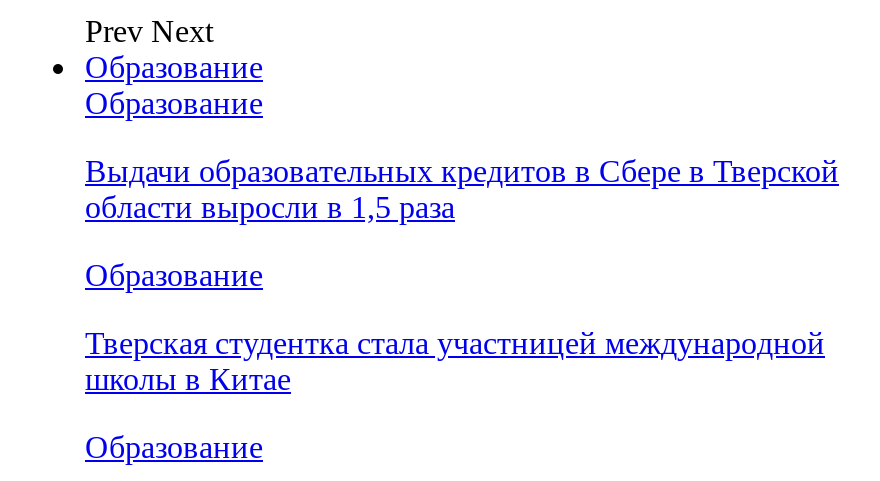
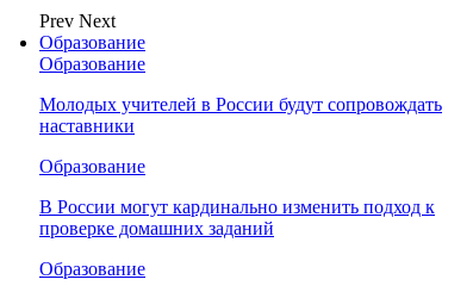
[85,154,839,224] Выдачи образовательных кредитов в Сбере в Тверской | области выросли в 1,5 раза -> [39,94,442,136] Молодых учителей в России будут сопровождать | наставники
[85,326,825,396] Тверская студентка стала участницей международной | школы в Китае -> [39,197,435,238] В России могут кардинально изменить подход к | проверке домашних заданий

